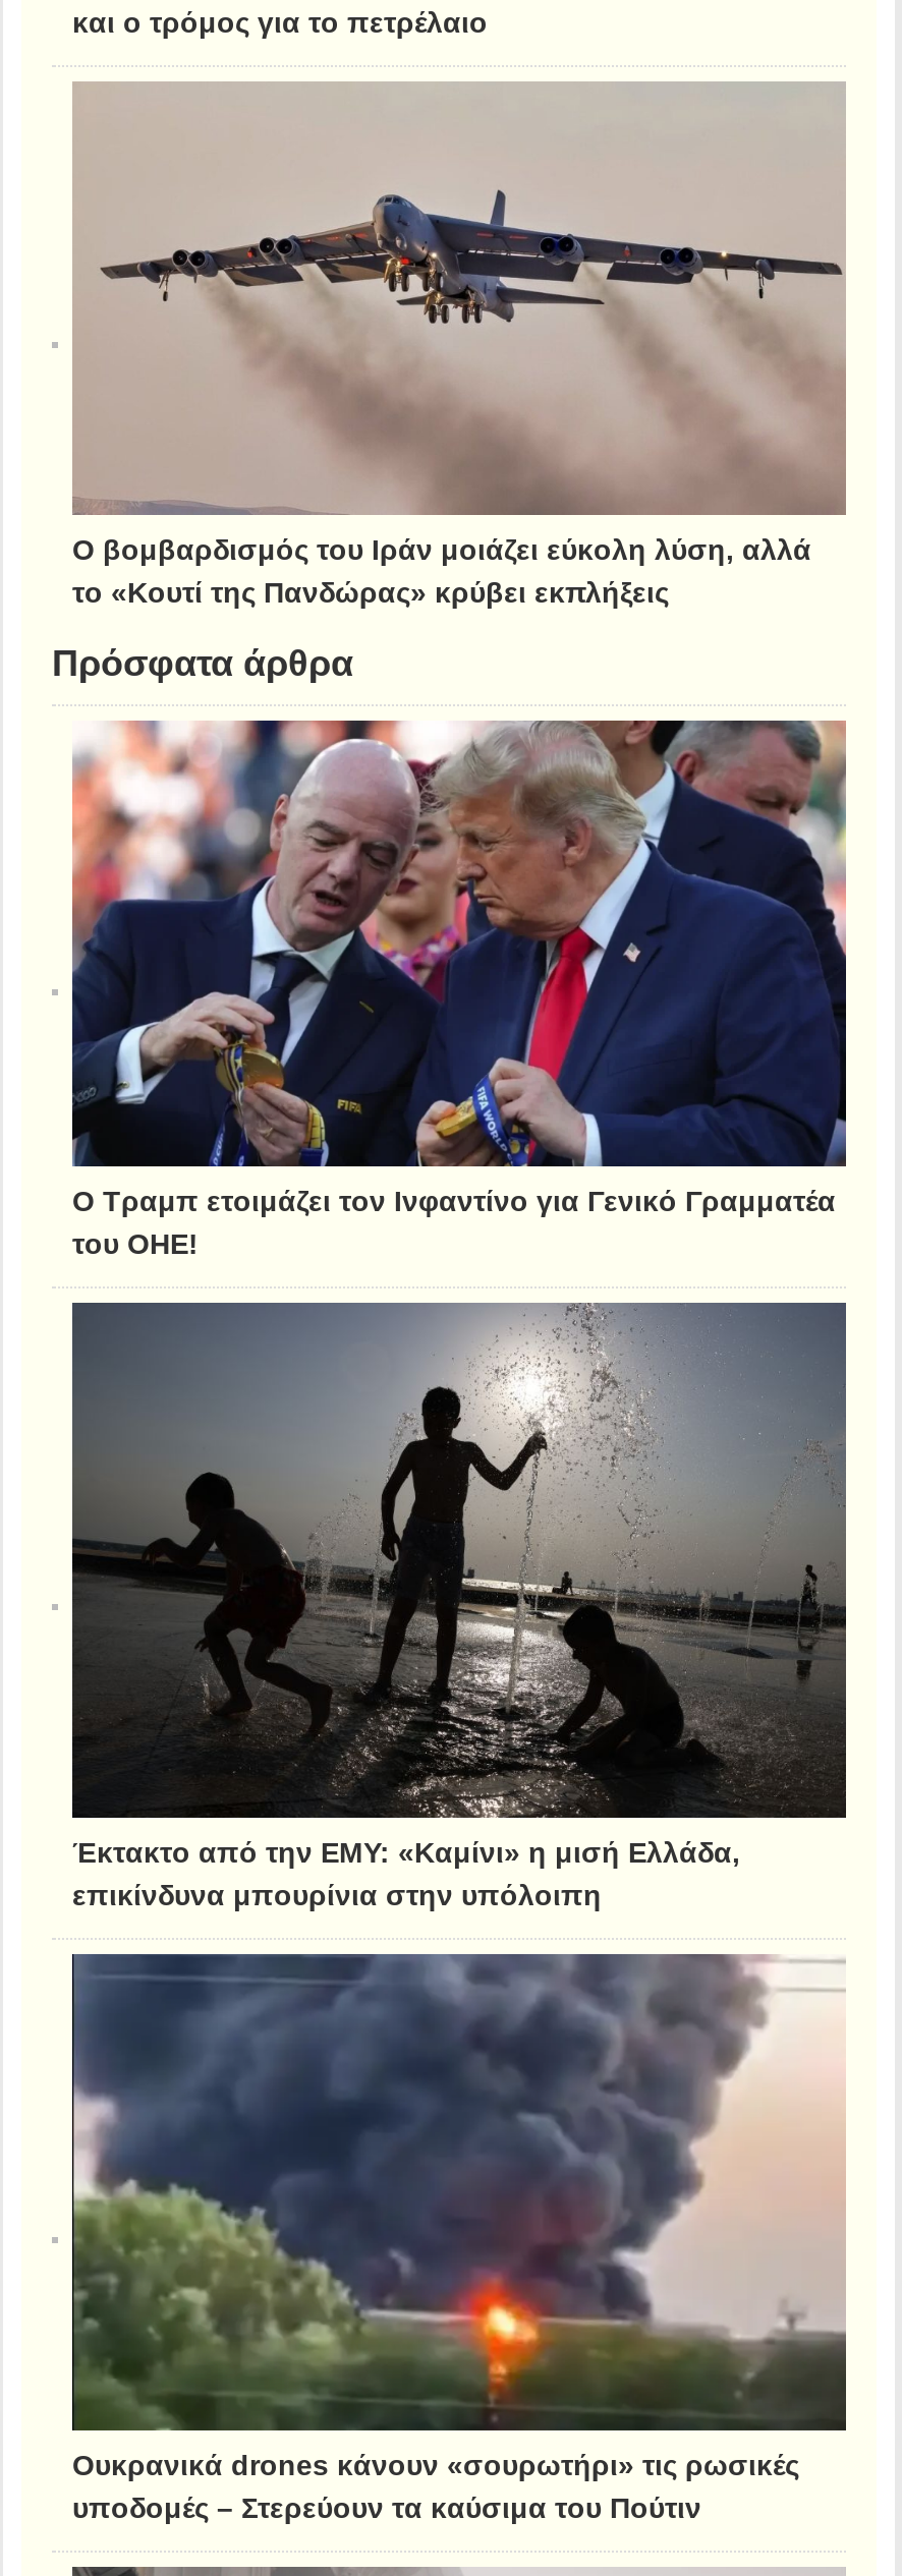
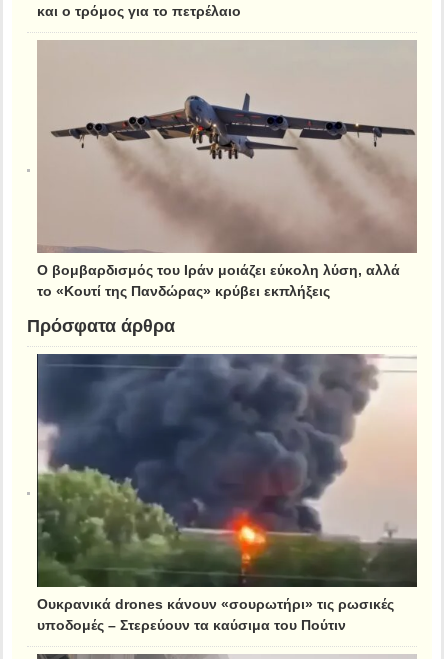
[52,719,848,1256] [image] | Ο Τραμπ ετοιμάζει τον Ινφαντίνο για Γενικό Γραμματέα | του ΟΗΕ! -> none
[52,1301,848,1908] [image] | Έκτακτο από την ΕΜΥ: «Καμίνι» η μισή Ελλάδα, | επικίνδυνα μπουρίνια στην υπόλοιπη -> none

